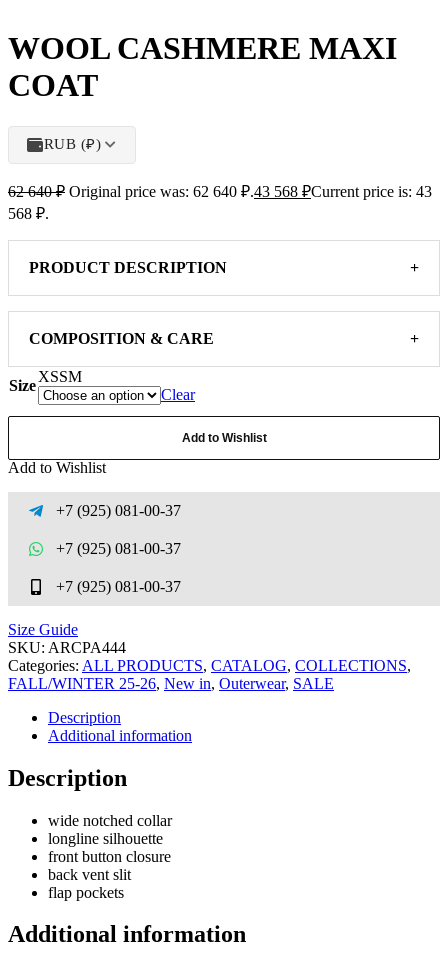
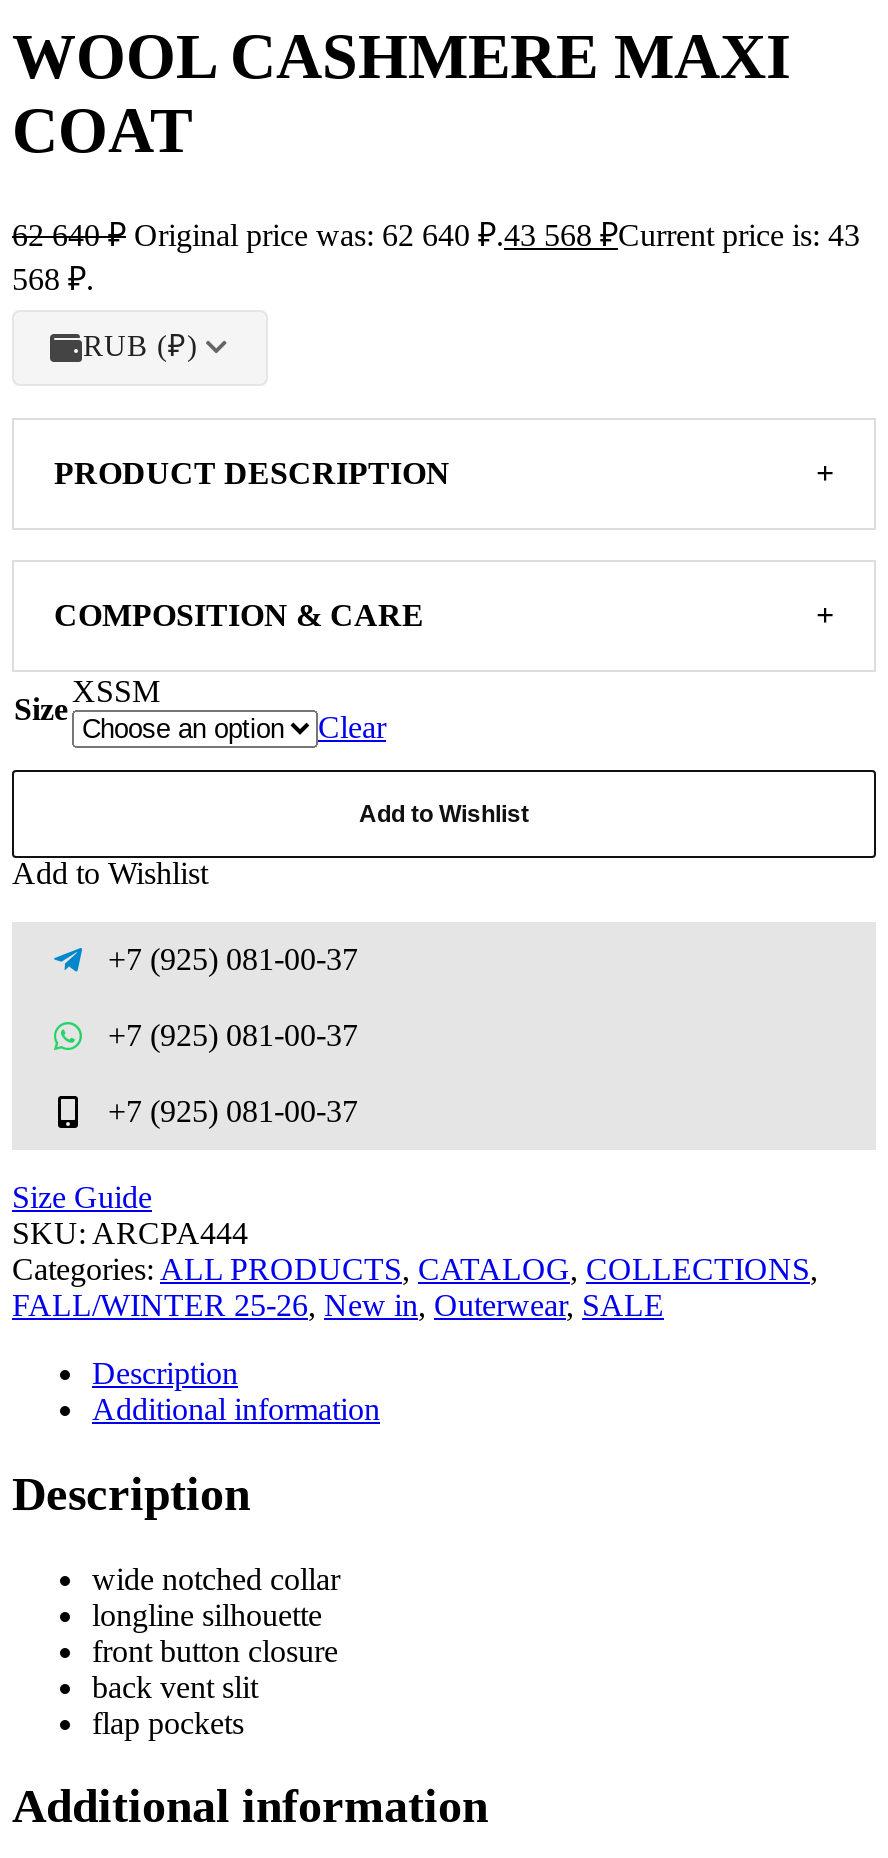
moved [43,136,101,152] -> [83,330,198,362]: RUB (₽)
moved [8,183,432,222] -> [12,217,860,295]: 62 640₽ Original price was: 62 640 ₽.43 568 ₽Current price is: 43 | 568 ₽.

